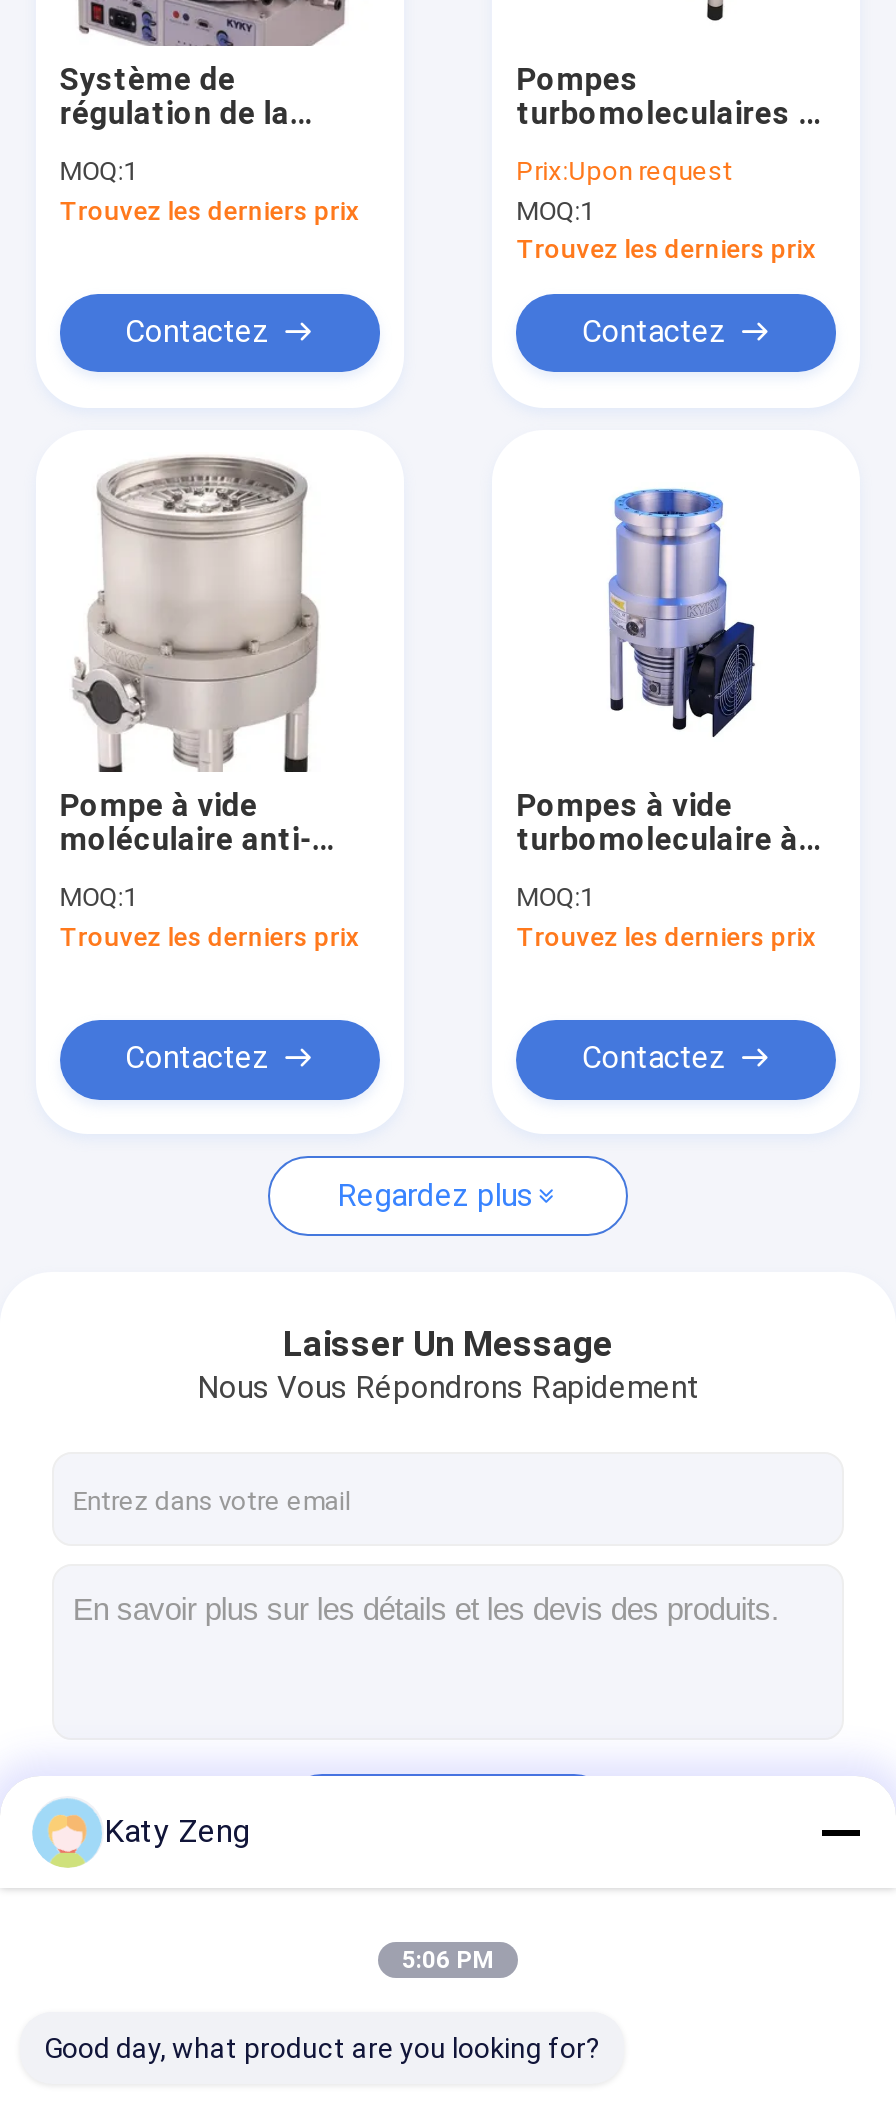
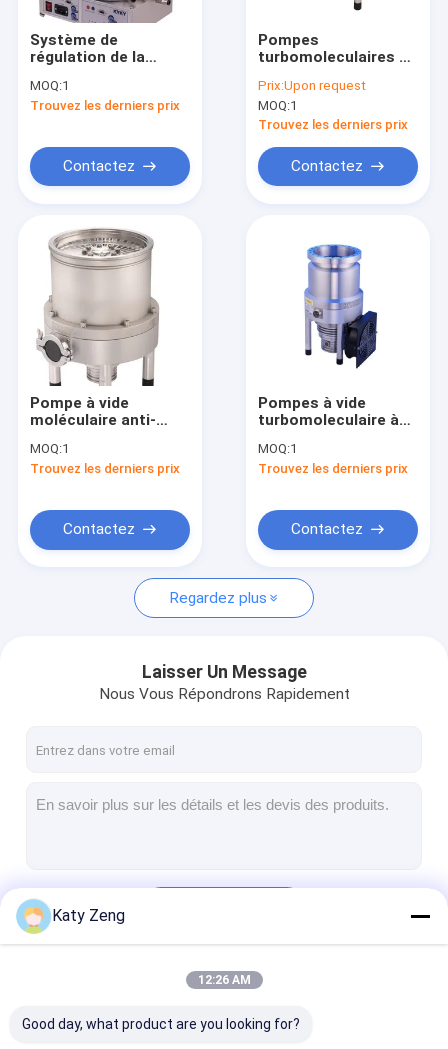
[402,1946,494,1974] 5:06 PM -> [197,973,250,987] 12:26 AM

